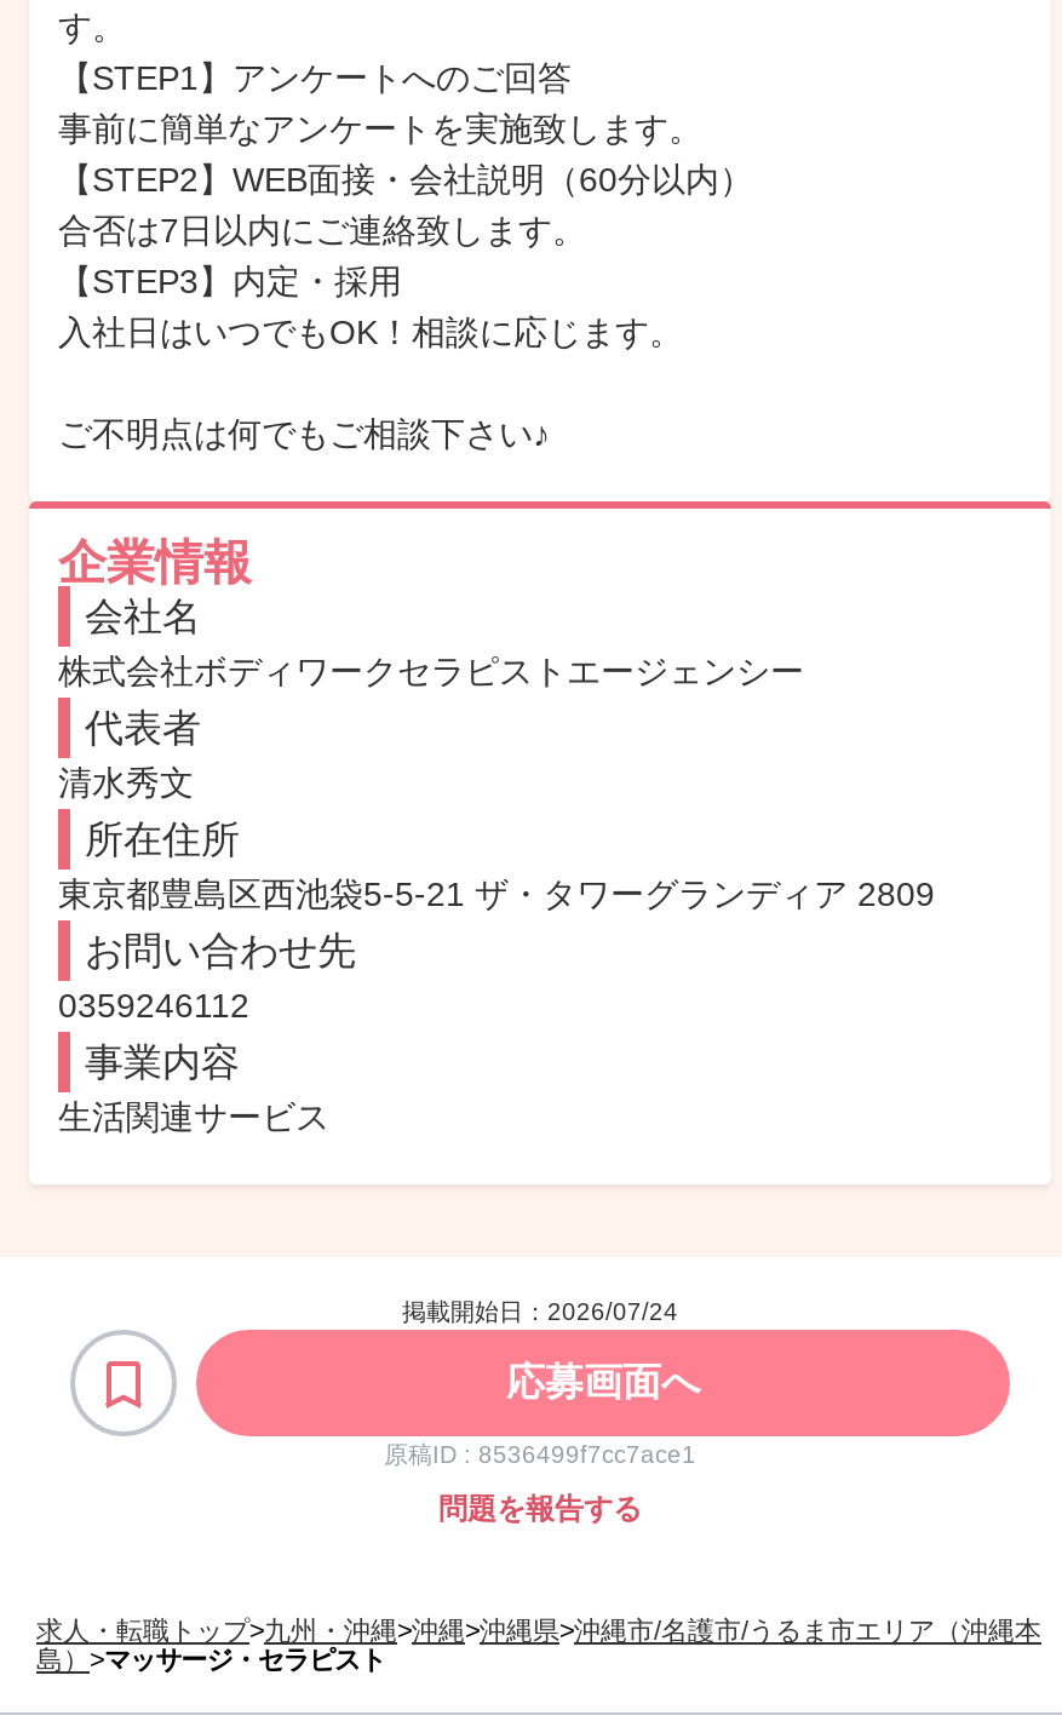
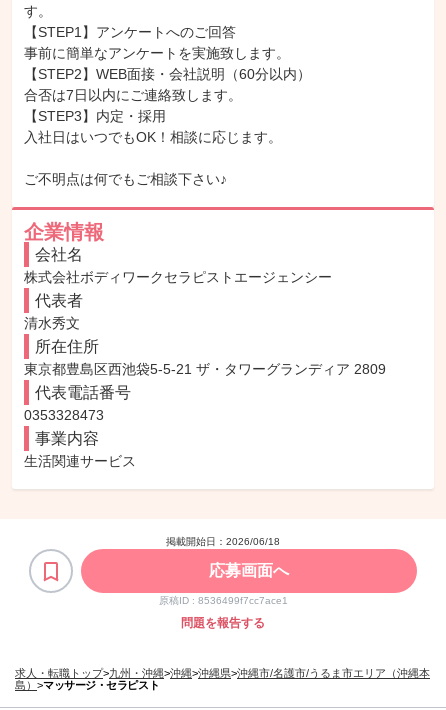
[58,929,356,1025] お問い合わせ先 | 0359246112 -> [24,383,131,423] 代表電話番号 | 0353328473
[402,1298,678,1325] 掲載開始日：2026/07/24 -> [166,536,280,547] 掲載開始日：2026/06/18

